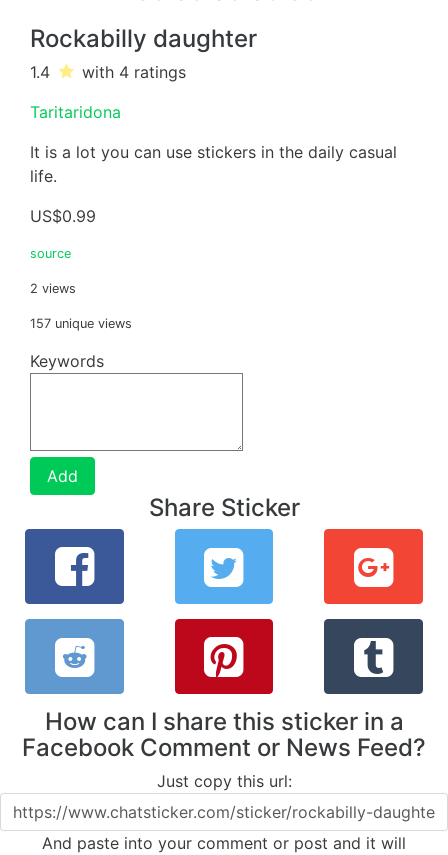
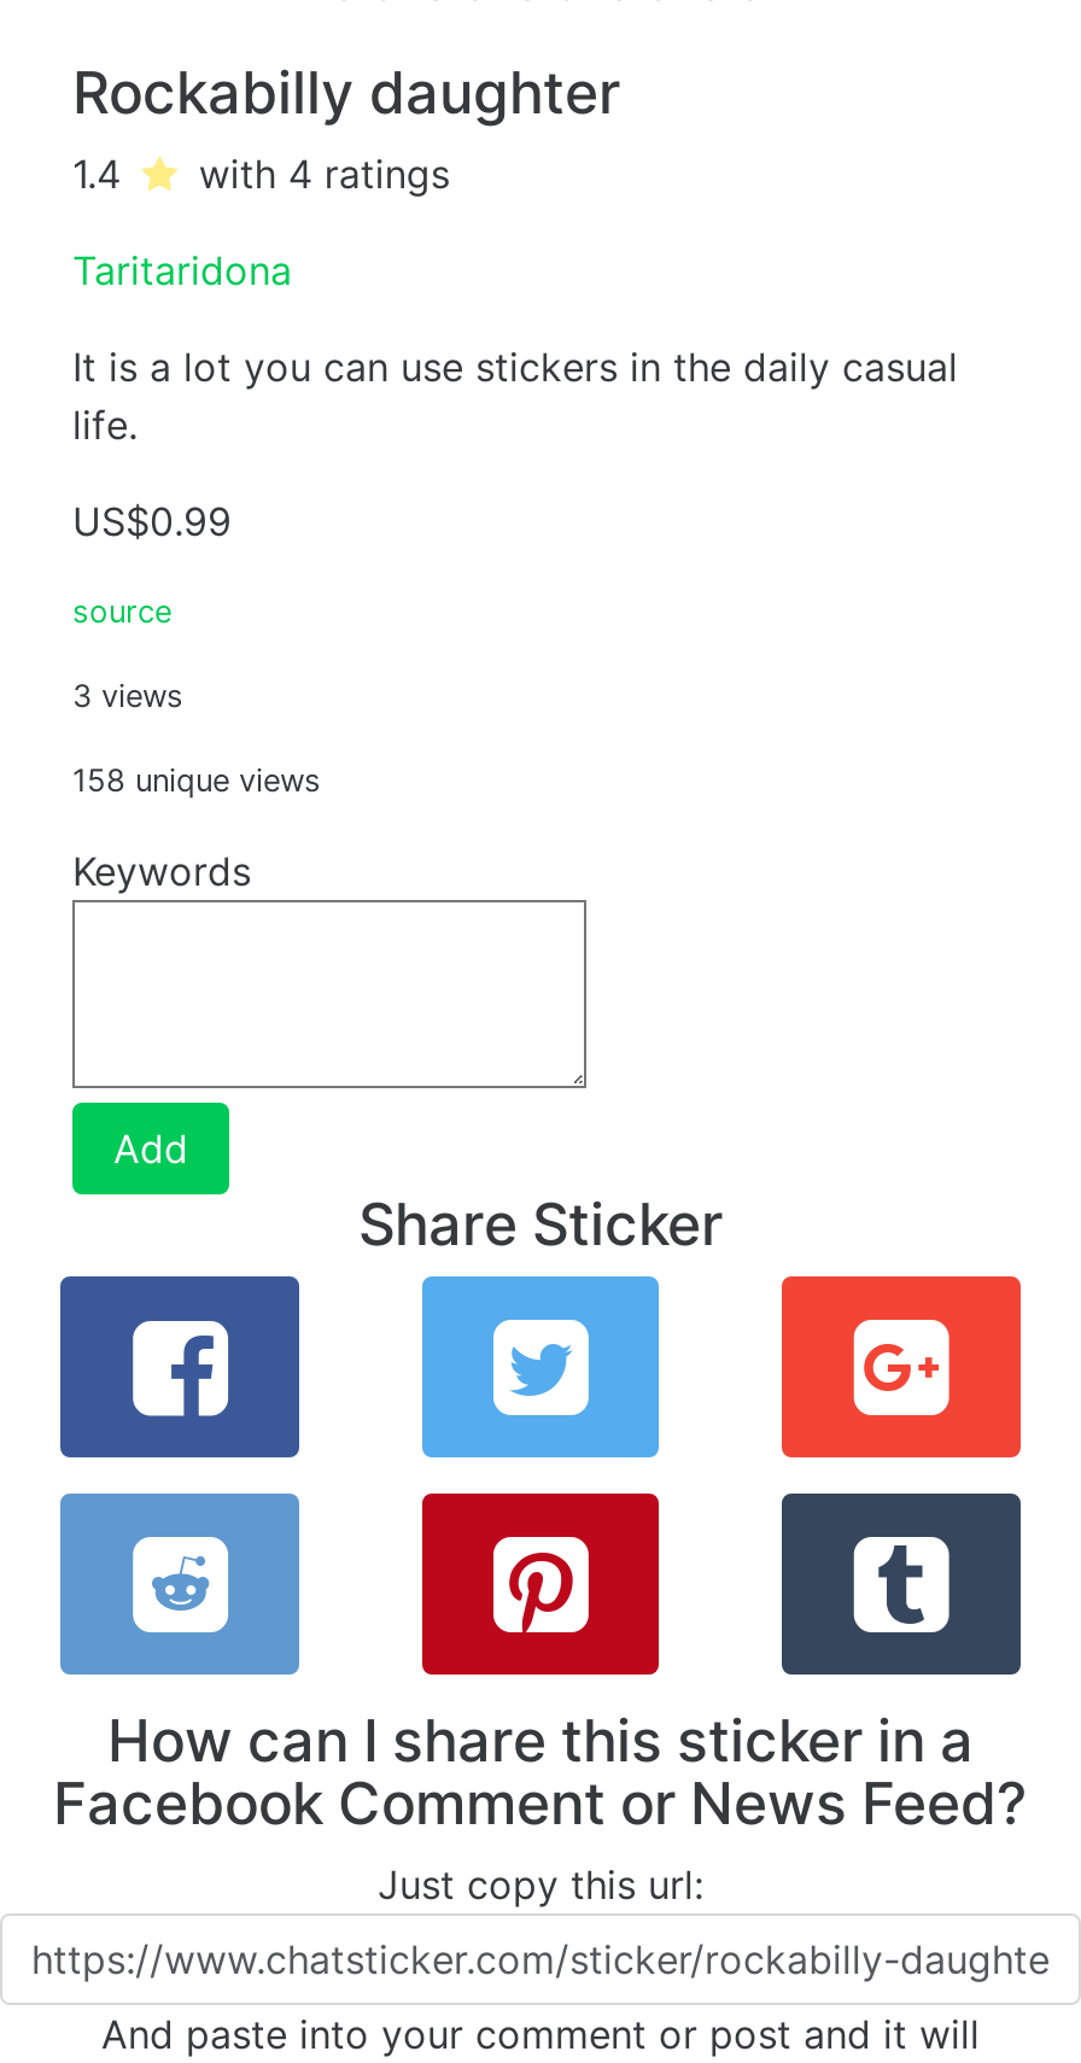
[30,281,76,296] 2 views -> [72,678,183,714] 3 views
[30,316,132,331] 157 unique views -> [72,762,321,799] 158 unique views

